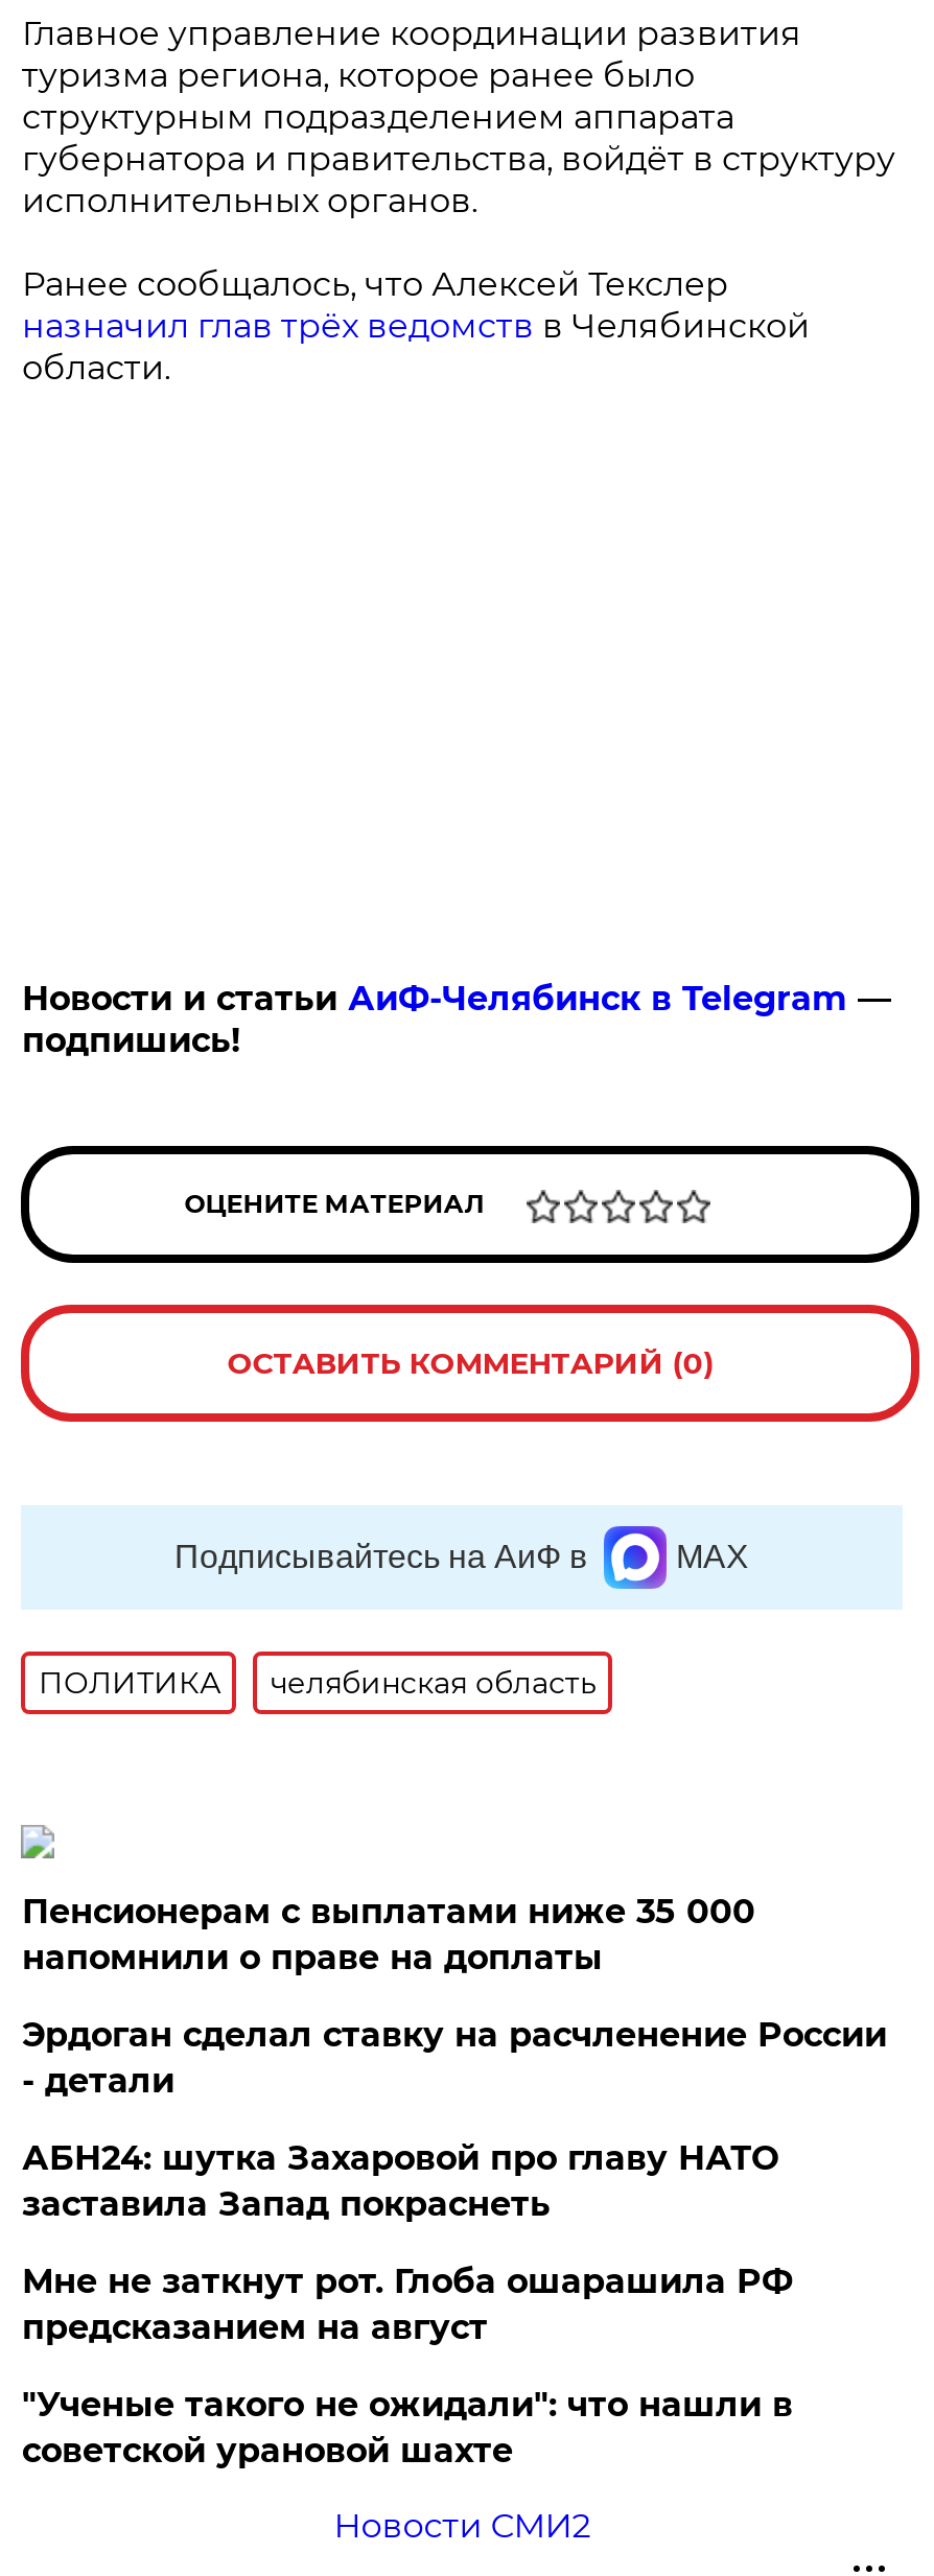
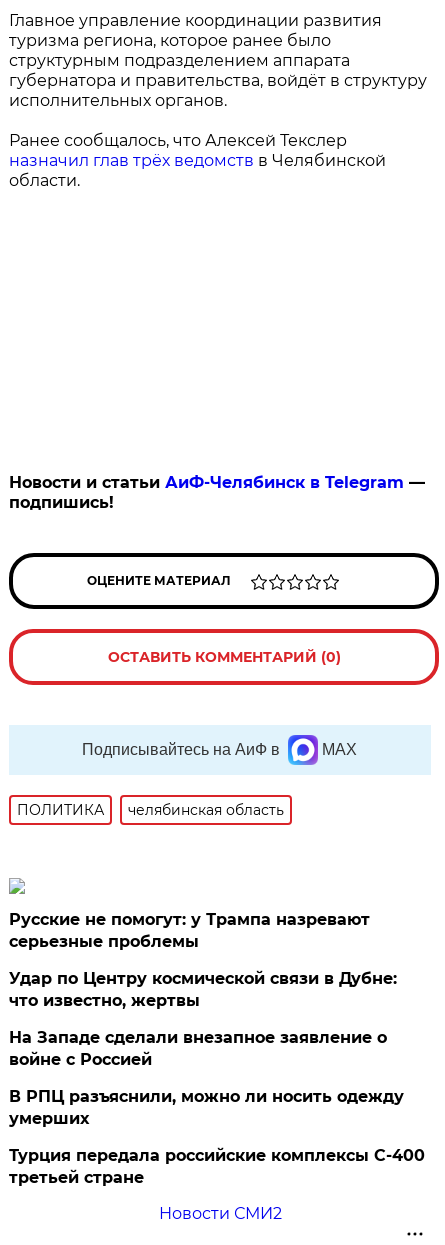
[22,1892,755,1977] Пенсионерам с выплатами ниже 35 000 | напомнили о праве на доплаты -> [9,910,370,951] Русские не помогут: у Трампа назревают | серьезные проблемы
[22,2015,887,2101] Эрдоган сделал ставку на расчленение России | - детали -> [9,969,397,1010] Удар по Центру космической связи в Дубне: | что известно, жертвы
[22,2138,778,2224] АБН24: шутка Захаровой про главу НАТО | заставила Запад покраснеть -> [9,1028,387,1069] На Западе сделали внезапное заявление о | войне с Россией
[22,2262,793,2347] Мне не заткнут рот. Глоба ошарашила РФ | предсказанием на август -> [9,1087,404,1128] В РПЦ разъяснили, можно ли носить одежду | умерших
[22,2385,793,2470] "Ученые такого не ожидали": что нашли в | советской урановой шахте -> [9,1146,425,1187] Турция передала российские комплексы С-400 | третьей стране

